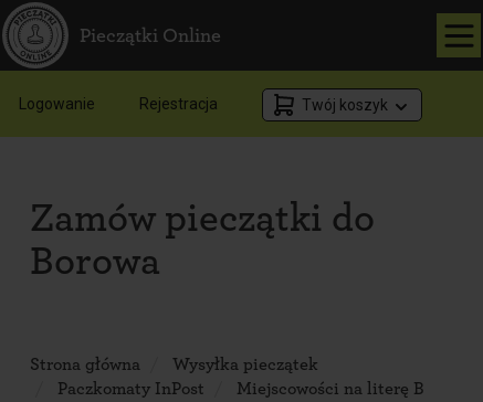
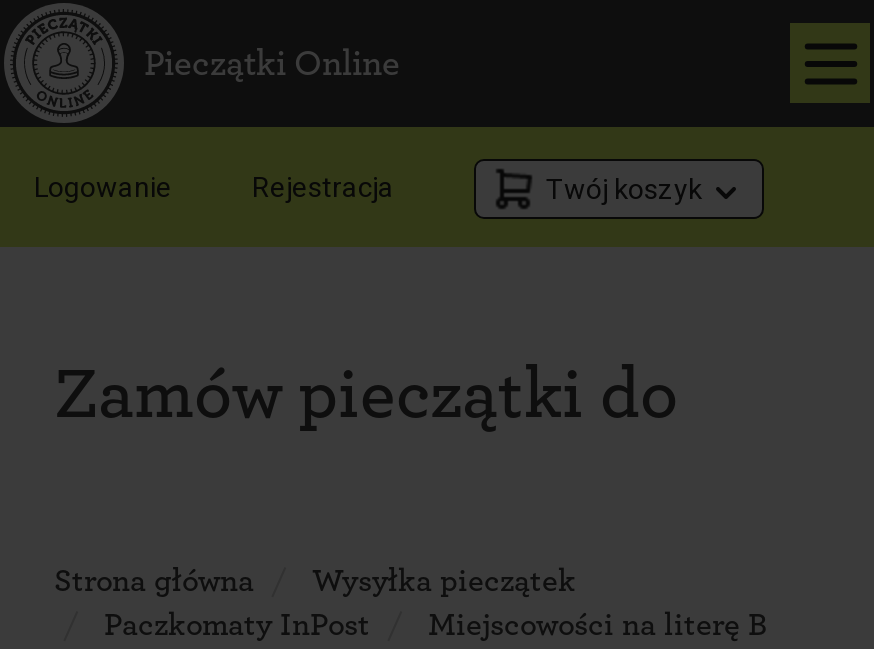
[30,242,160,282] Borowa -> none

